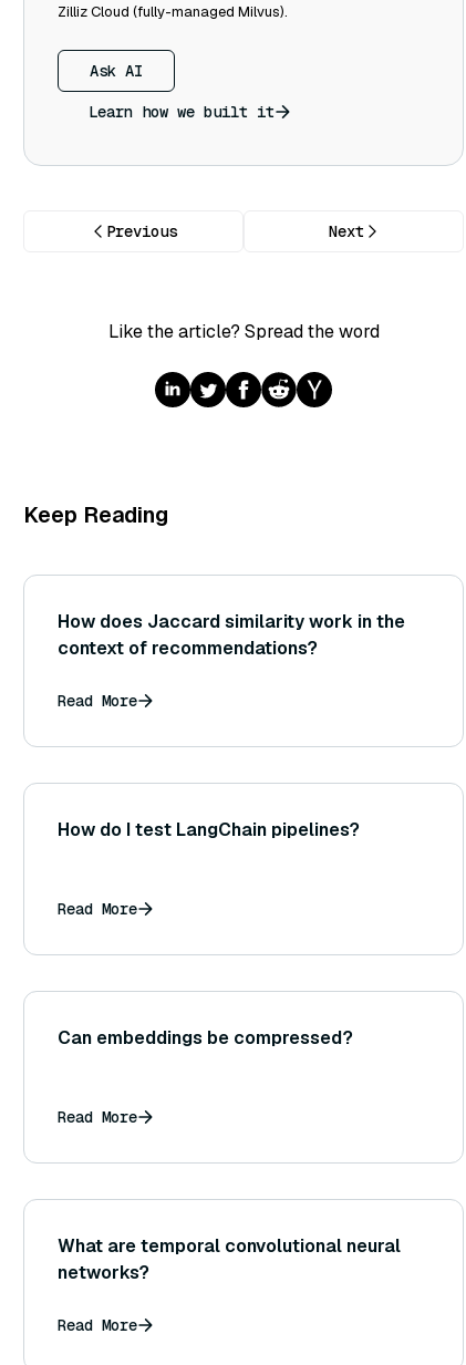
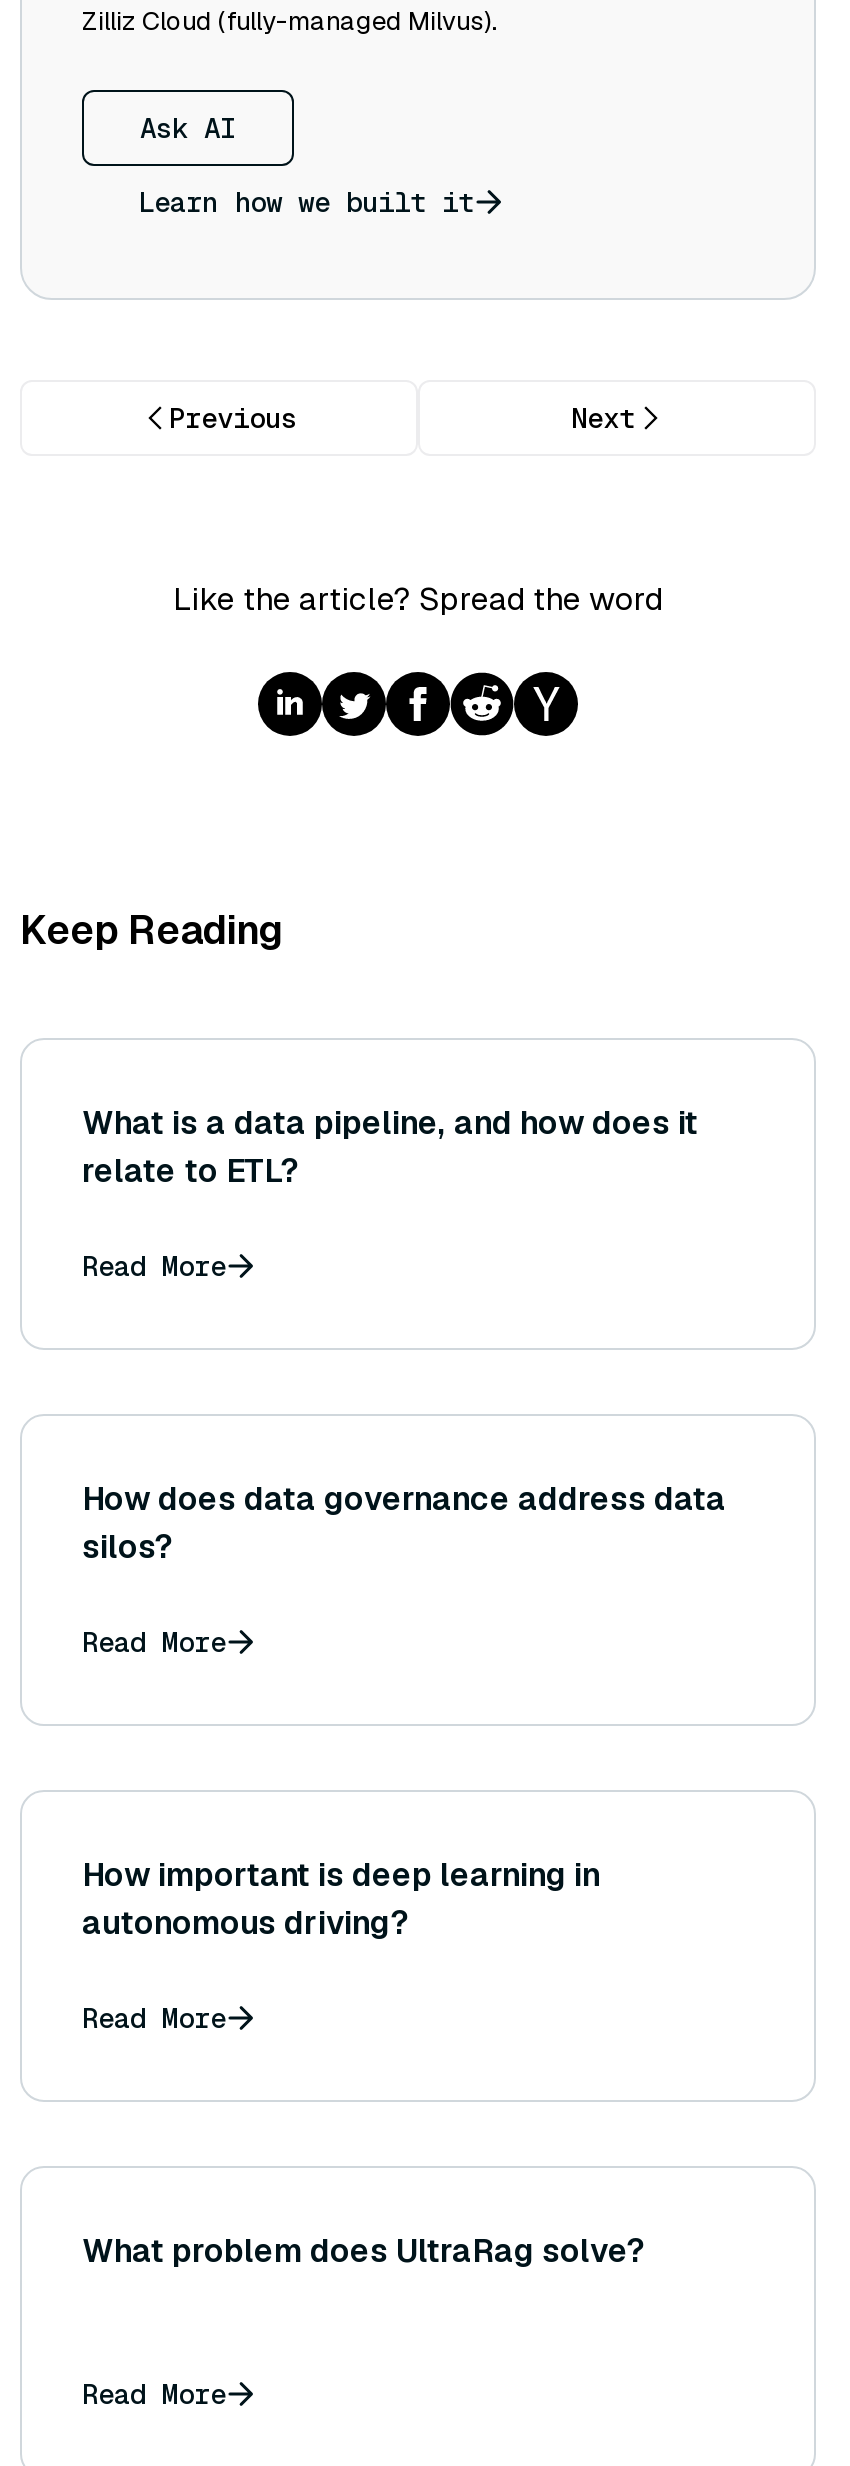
[58,610,405,660] How does Jaccard similarity work in the | context of recommendations? -> [82,1102,698,1192] What is a data pipeline, and how does it | relate to ETL?
[58,818,360,841] How do I test LangChain pipelines? -> [82,1478,726,1568] How does data governance address data | silos?
[58,1026,353,1049] Can embeddings be compressed? -> [82,1854,600,1944] How important is deep learning in | autonomous driving?
[58,1234,401,1284] What are temporal convolutional neural | networks? -> [82,2230,646,2272] What problem does UltraRag solve?

